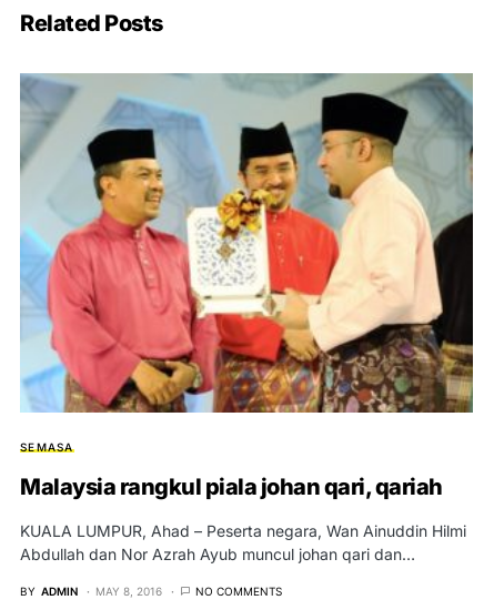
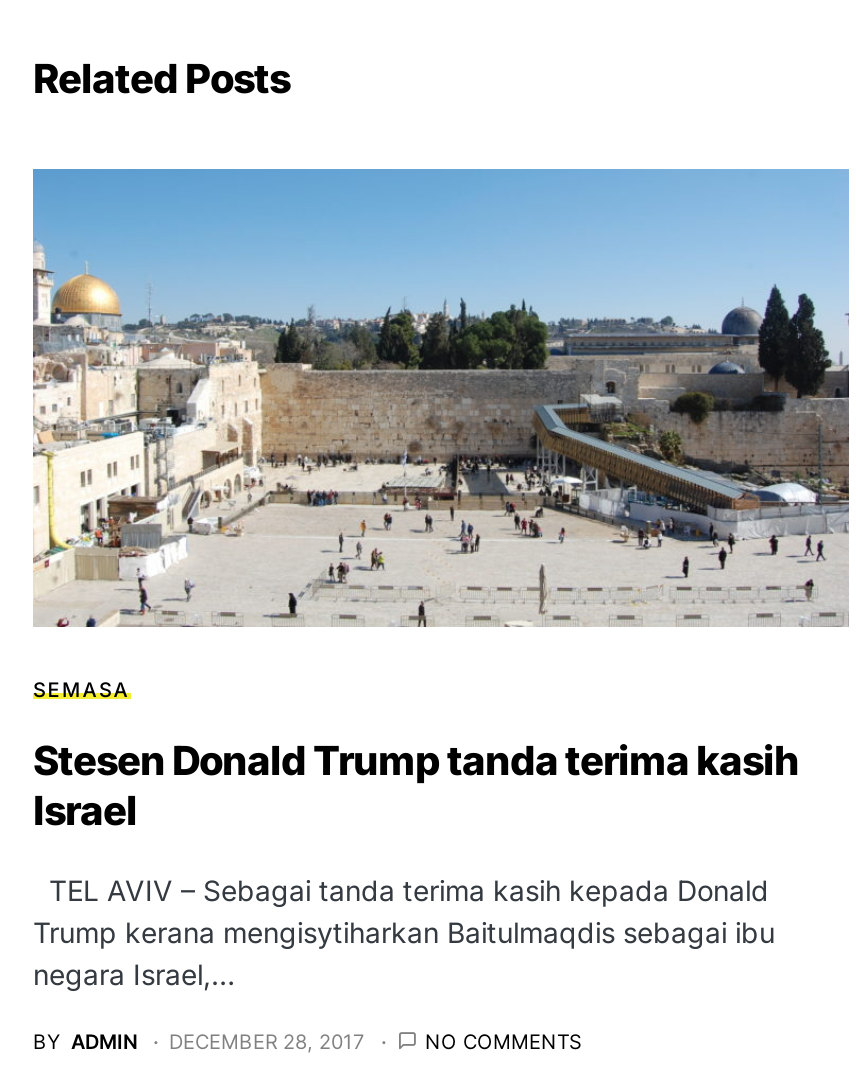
[20,73,474,414] [image] -> [33,167,851,629] [image]
moved [20,440,74,453] -> [33,678,130,702]: SEMASA
[20,473,442,500] Malaysia rangkul piala johan qari, qariah -> [33,738,799,836] Stesen Donald Trump tanda terima kasih | Israel
[20,521,466,563] KUALA LUMPUR, Ahad – Peserta negara, Wan Ainuddin Hilmi | Abdullah dan Nor Azrah Ayub muncul johan qari dan… -> [33,874,775,992] TEL AVIV – Sebagai tanda terima kasih kepada Donald | Trump kerana mengisytiharkan Baitulmaqdis sebagai ibu | negara Israel,…
[20,584,162,598] BY ADMIN MAY 8, 2016 -> [33,1030,365,1054] BY ADMIN DECEMBER 28, 2017

